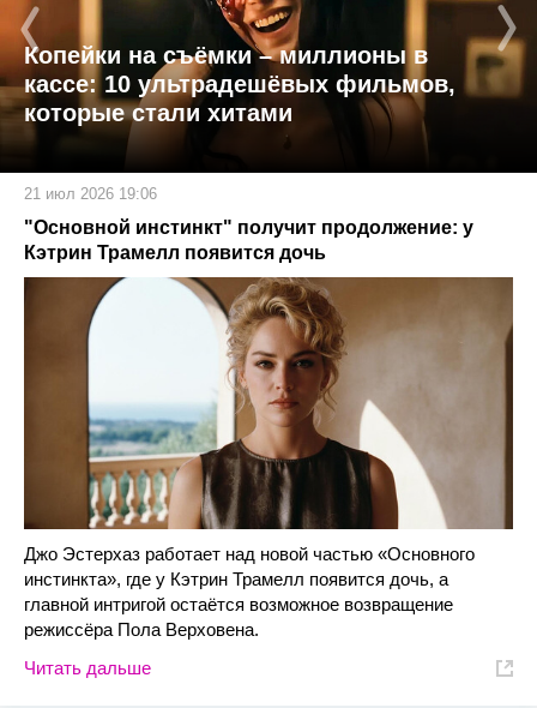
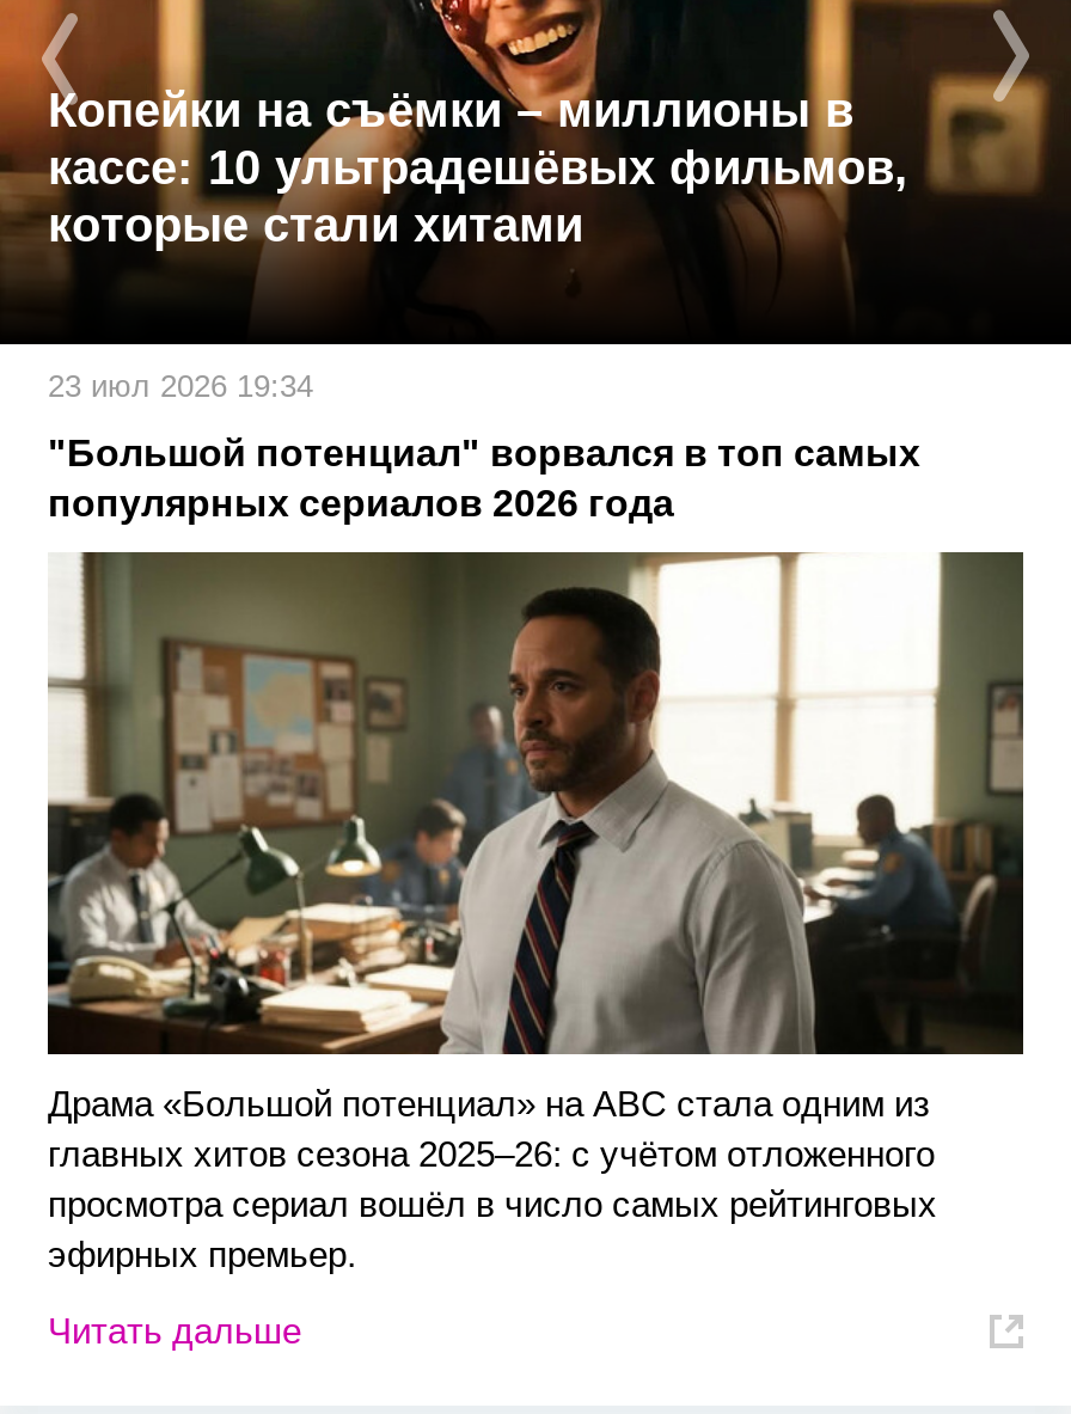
[24,185,157,203] 21 июл 2026 19:06 -> [48,368,313,404] 23 июл 2026 19:34
[24,217,473,263] "Основной инстинкт" получит продолжение: у | Кэтрин Трамелл появится дочь -> [48,433,920,524] "Большой потенциал" ворвался в топ самых | популярных сериалов 2026 года
[23,276,513,640] [image] | Джо Эстерхаз работает над новой частью «Основного | инстинкта», где у Кэтрин Трамелл появится дочь, а | главной интригой остаётся возможное возвращение | режиссёра Пола Верховена. -> [48,550,1023,1274] [image] | Драма «Большой потенциал» на ABC стала одним из | главных хитов сезона 2025–26: с учётом отложенного | просмотра сериал вошёл в число самых рейтинговых | эфирных премьер.

